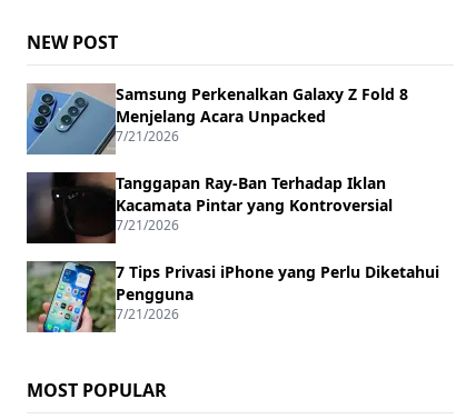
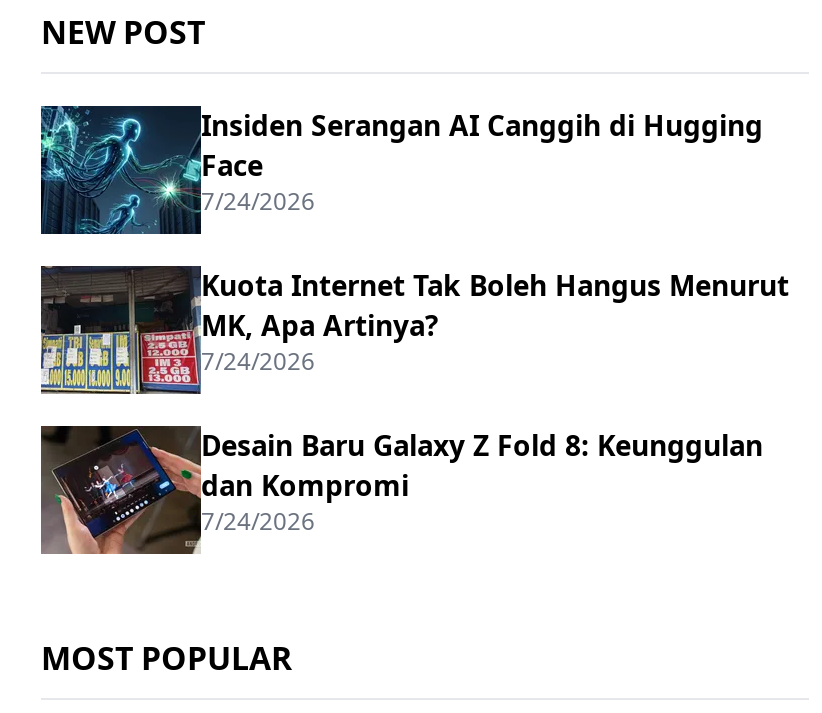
[26,83,408,156] [image] | Samsung Perkenalkan Galaxy Z Fold 8 | Menjelang Acara Unpacked | 7/21/2026 -> [39,104,763,236] [image] | Insiden Serangan AI Canggih di Hugging | Face | 7/24/2026
[26,172,393,245] [image] | Tanggapan Ray-Ban Terhadap Iklan | Kacamata Pintar yang Kontroversial | 7/21/2026 -> [39,266,789,396] [image] | Kuota Internet Tak Boleh Hangus Menurut | MK, Apa Artinya? | 7/24/2026
[27,261,439,333] [image] | 7 Tips Privasi iPhone yang Perlu Diketahui | Pengguna | 7/21/2026 -> [41,426,763,556] [image] | Desain Baru Galaxy Z Fold 8: Keunggulan | dan Kompromi | 7/24/2026

